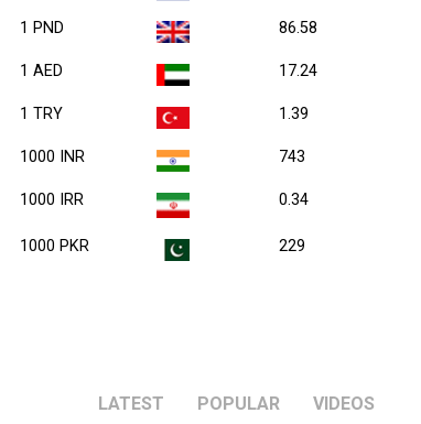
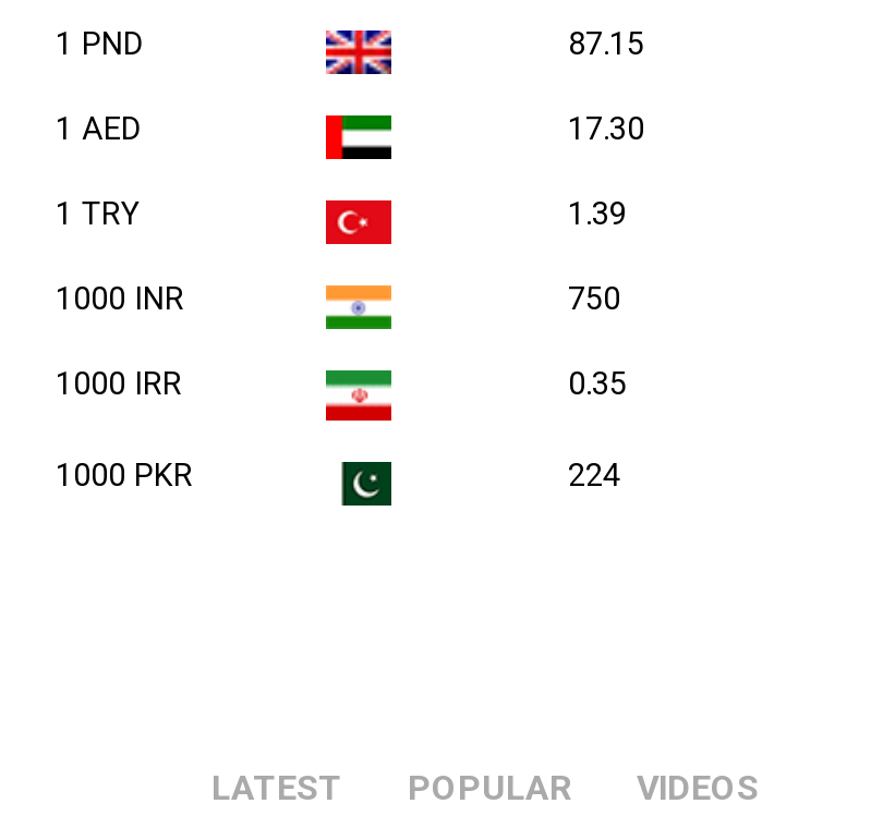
[279,19,317,37] 86.58 -> [568,26,644,63] 87.15
[279,62,317,80] 17.24 -> [568,111,644,148] 17.30
[279,148,305,166] 743 -> [568,281,620,318] 750
[279,191,309,209] 0.34 -> [568,366,627,403] 0.35
[279,237,305,256] 229 -> [568,458,620,495] 224

